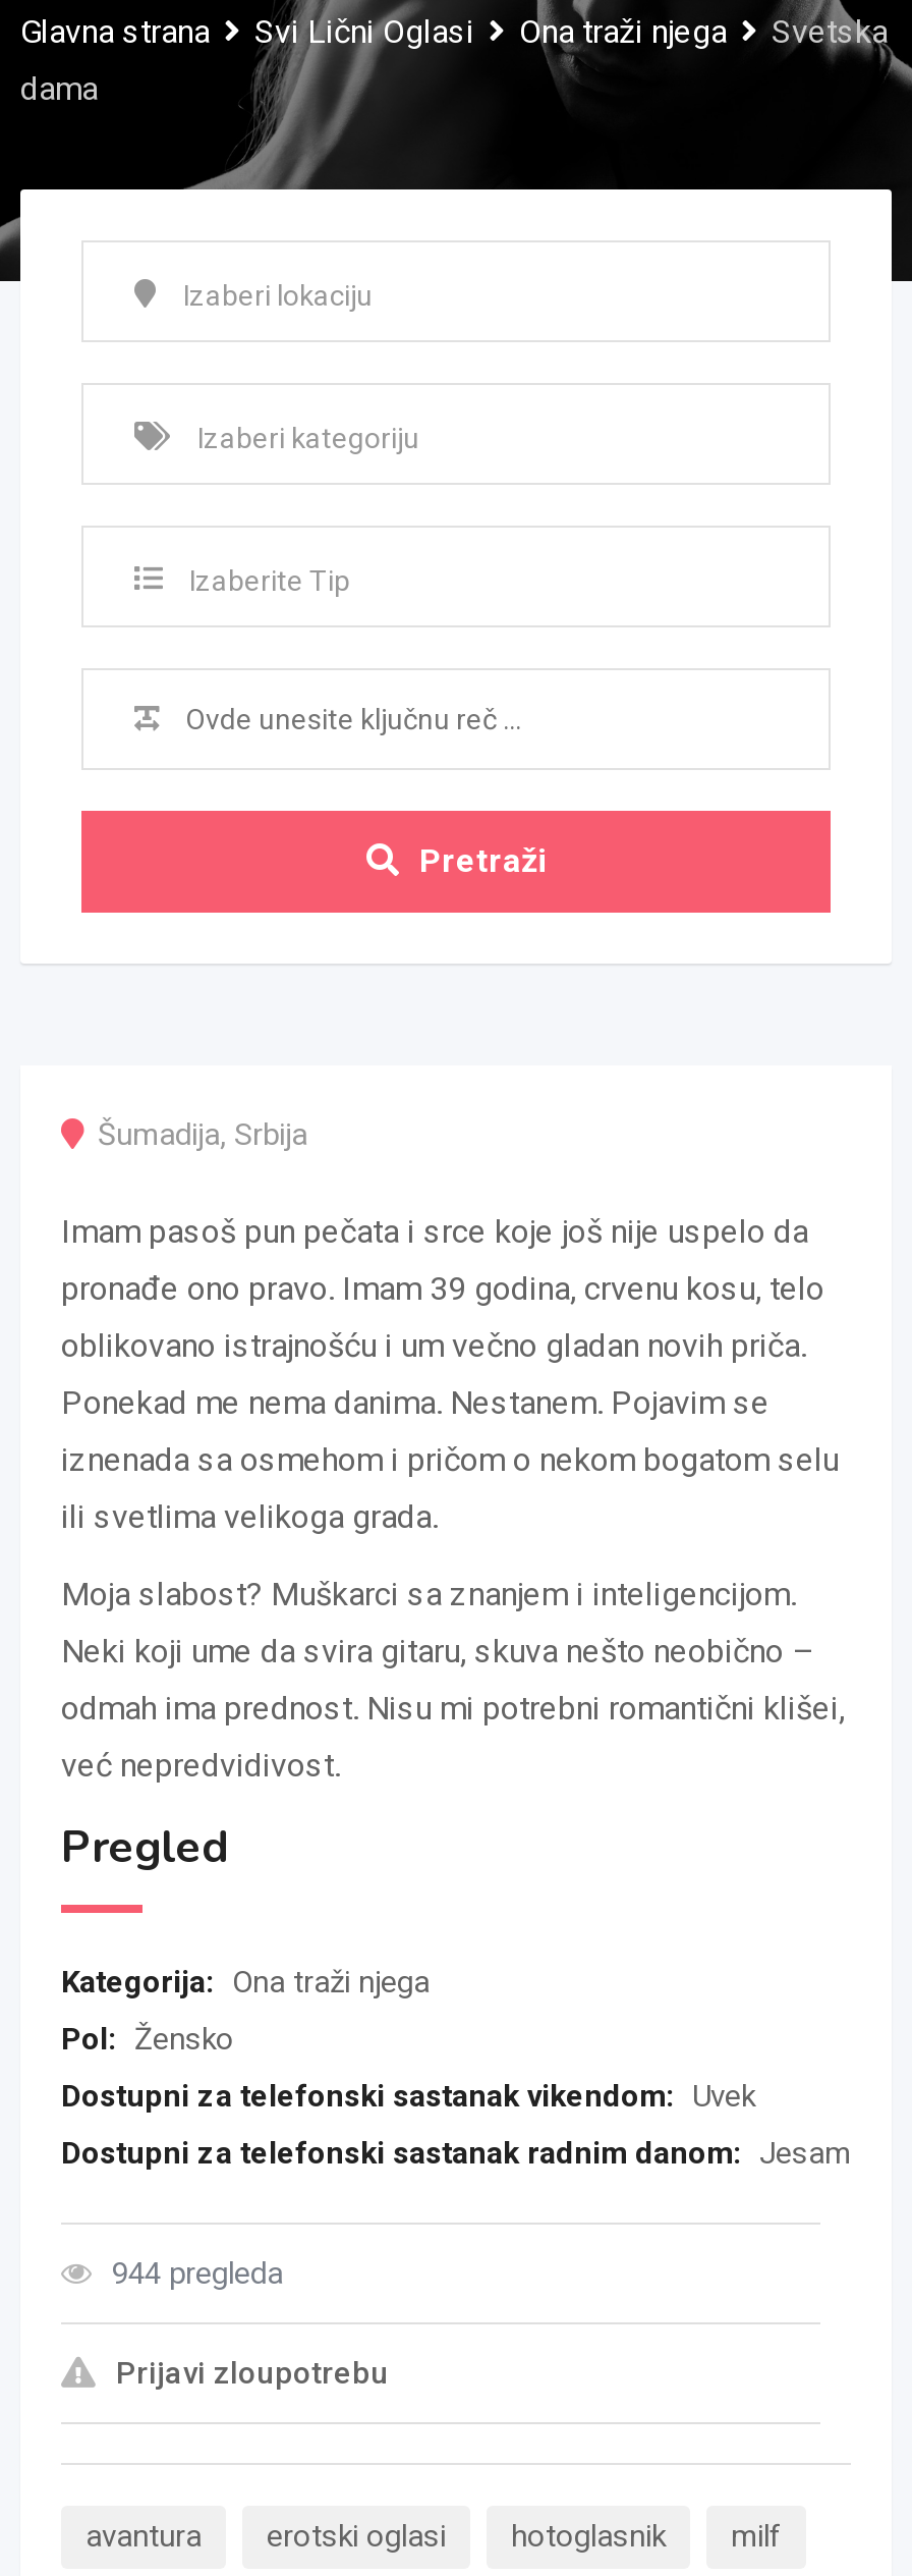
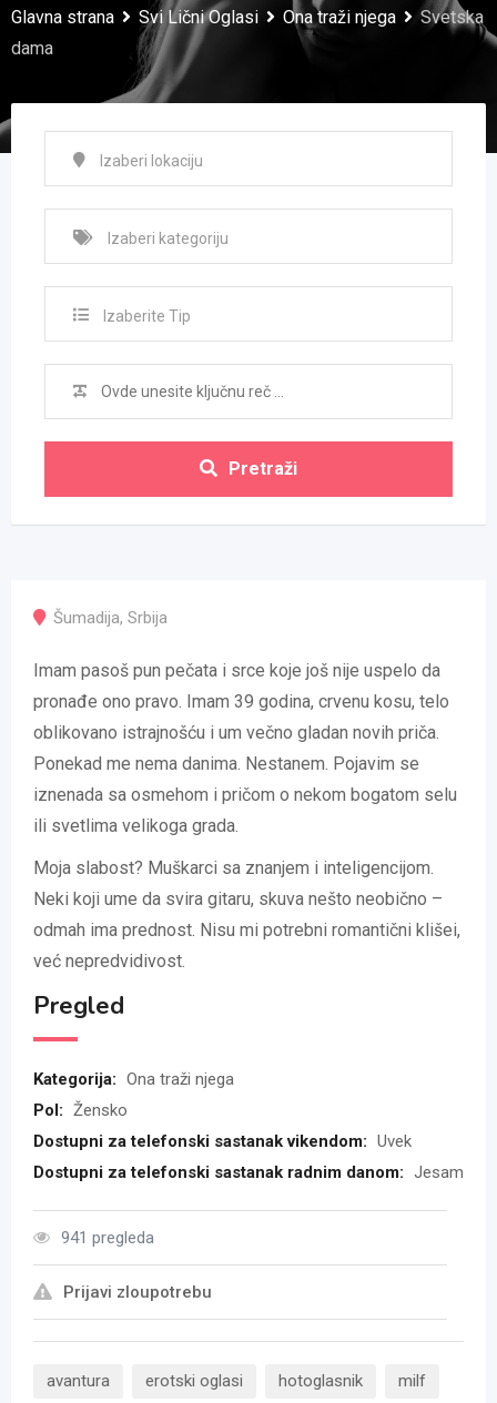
[112,2255,283,2292] 944 pregleda -> [61,1228,154,1248] 941 pregleda

